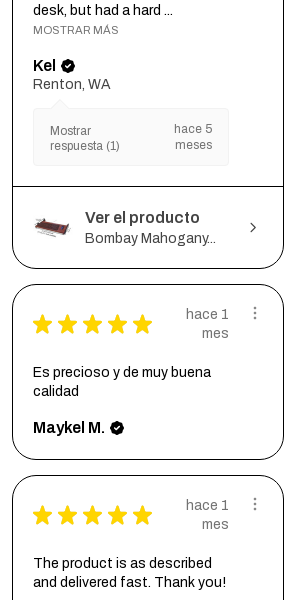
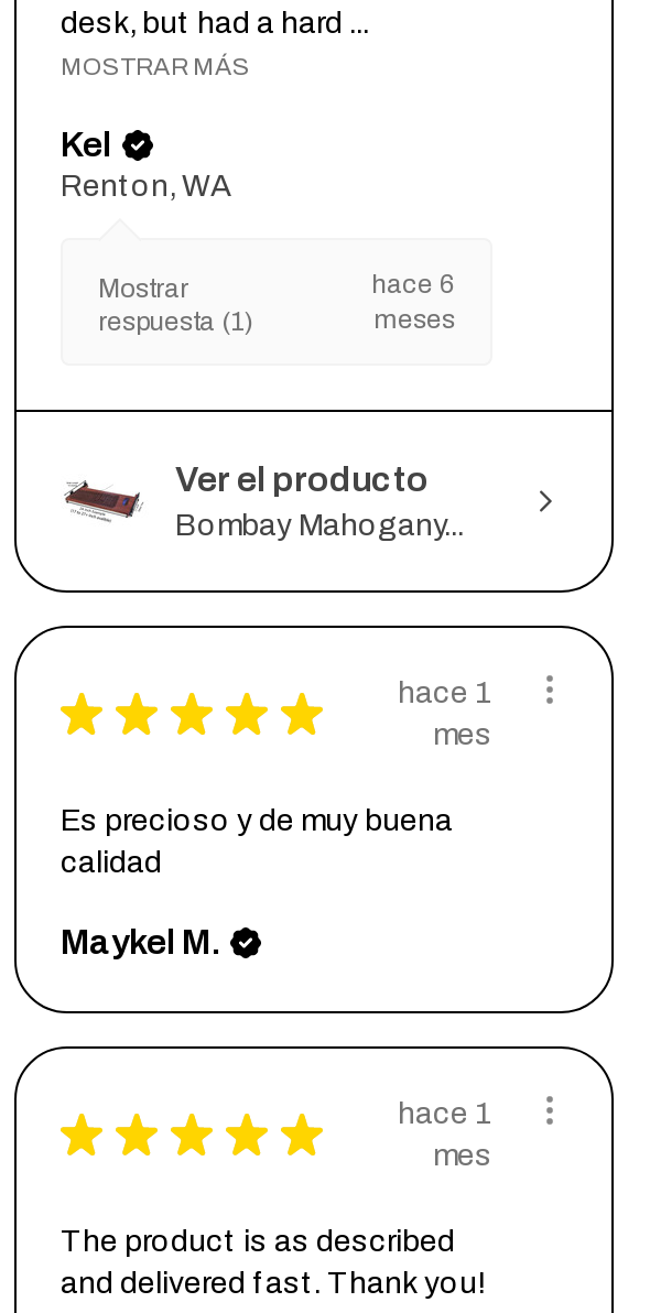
[174,122,212,136] hace 5 -> [371,269,455,300] hace 6

